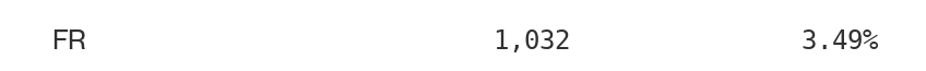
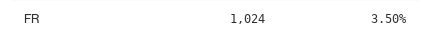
[494,25,570,56] 1,032 -> [230,12,265,26] 1,024
[802,25,878,56] 3.49% -> [371,12,406,26] 3.50%

